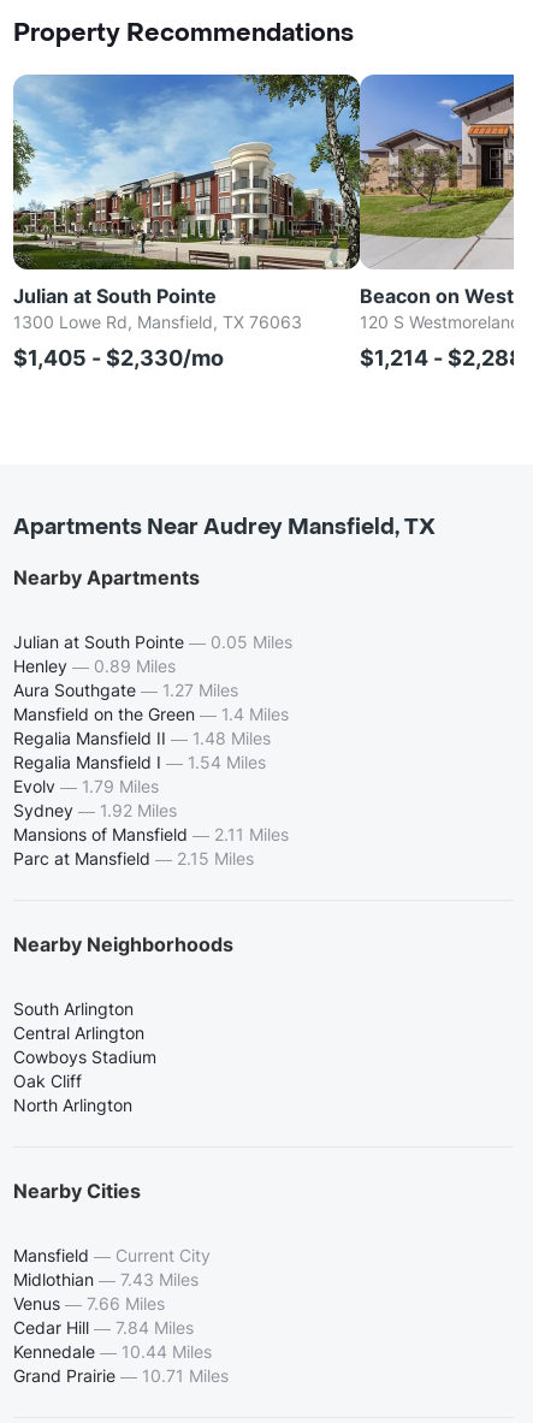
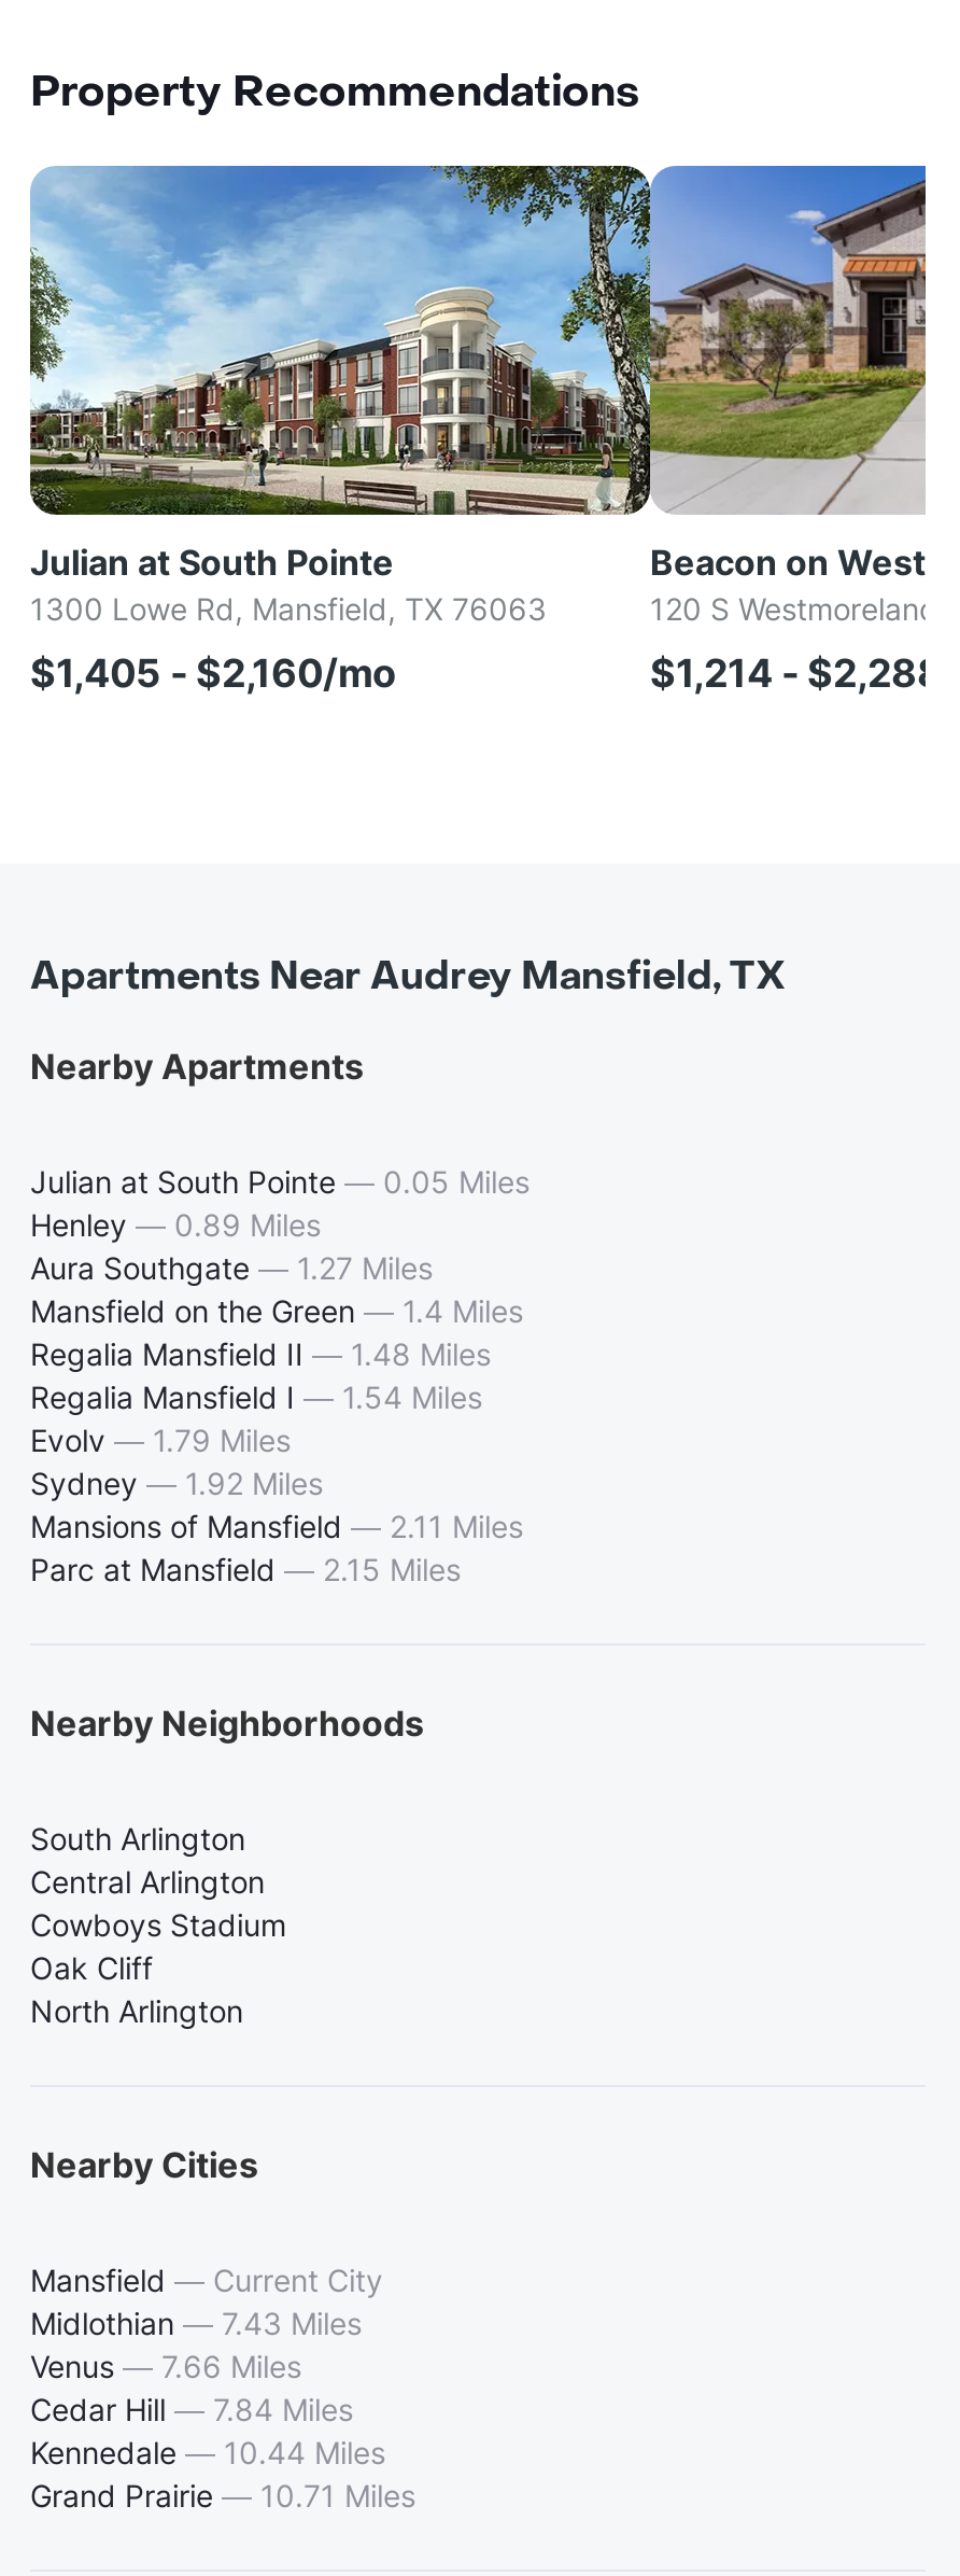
[13,345,224,371] $1,405 - $2,330/mo -> [30,651,396,696] $1,405 - $2,160/mo

